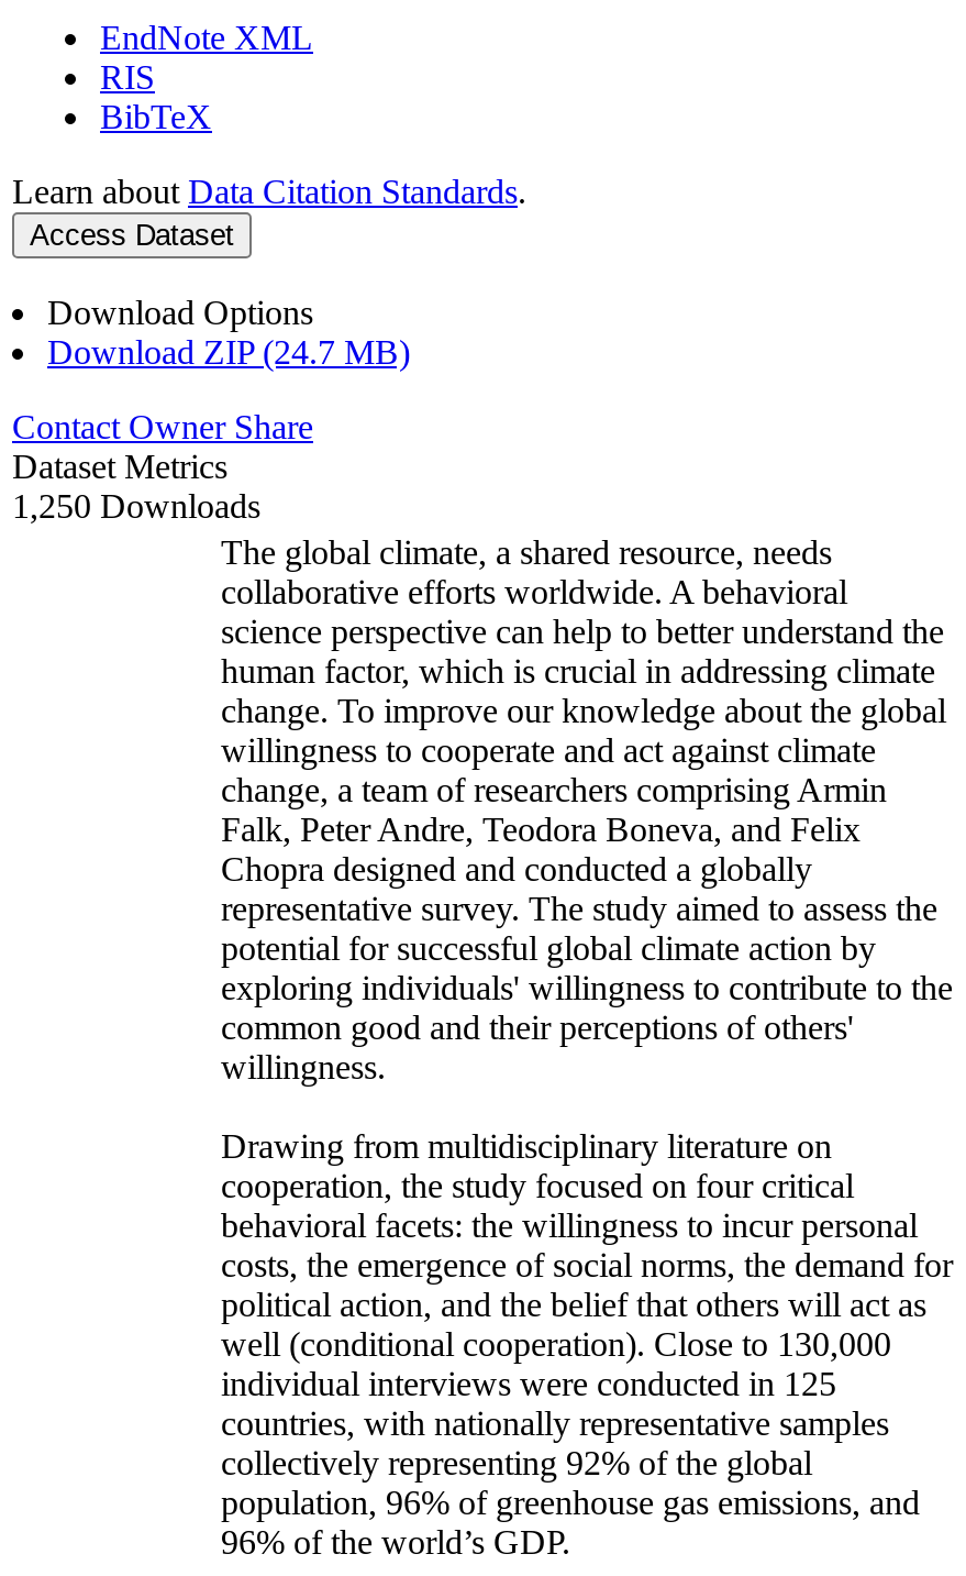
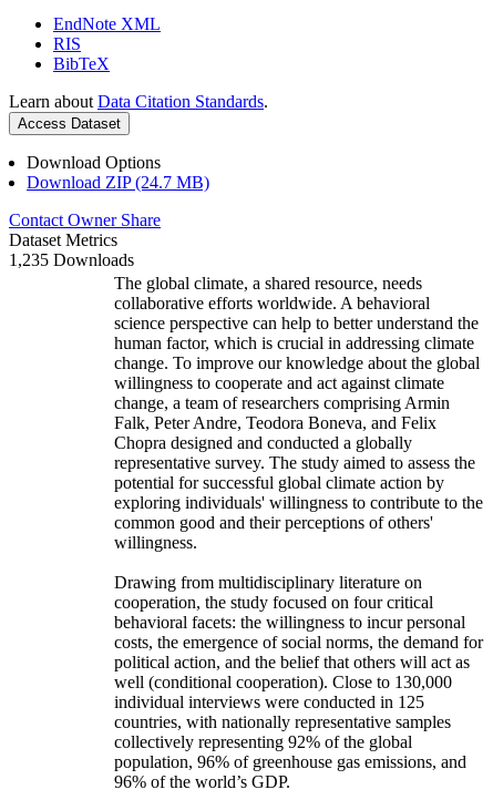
[12,488,260,525] 1,250 Downloads -> [9,251,134,270] 1,235 Downloads

